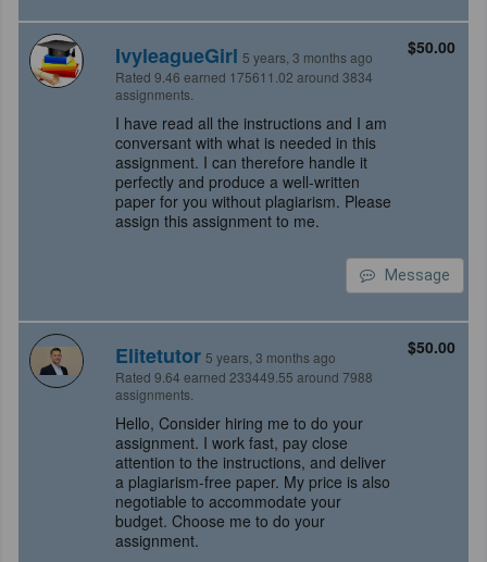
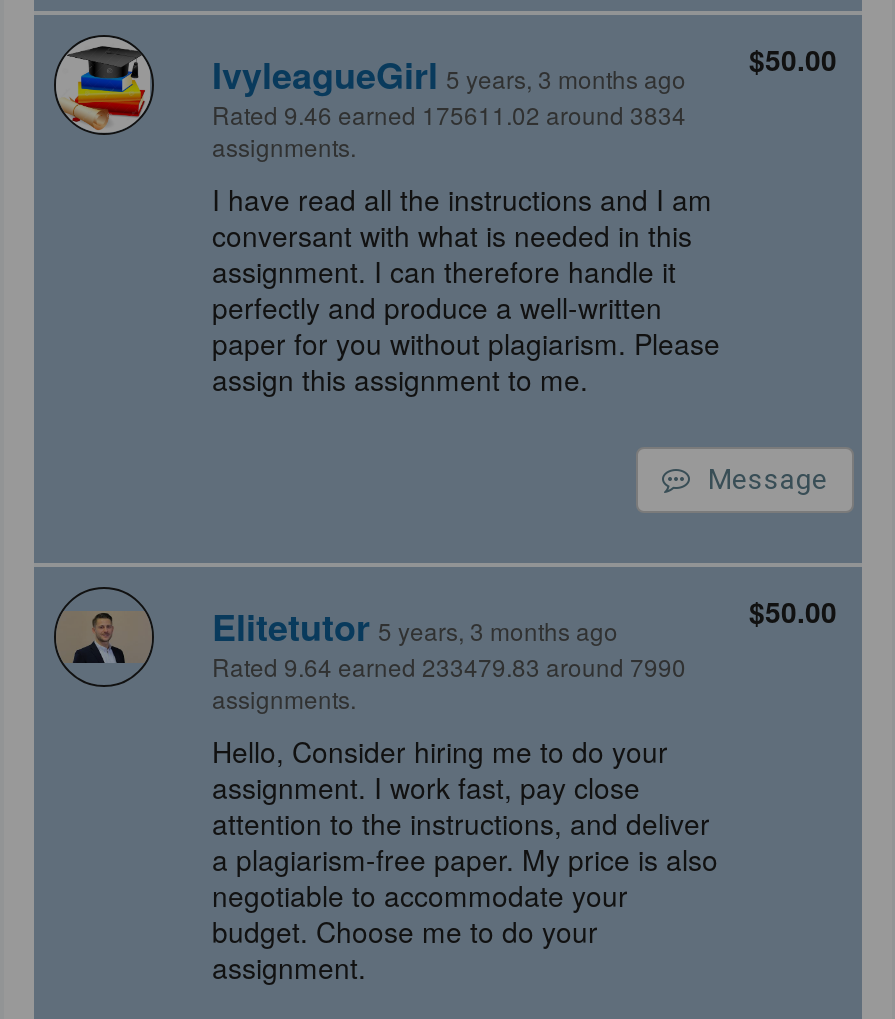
[115,367,373,386] Rated 9.64 earned 233449.55 around 7988 -> [212,649,686,683] Rated 9.64 earned 233479.83 around 7990

